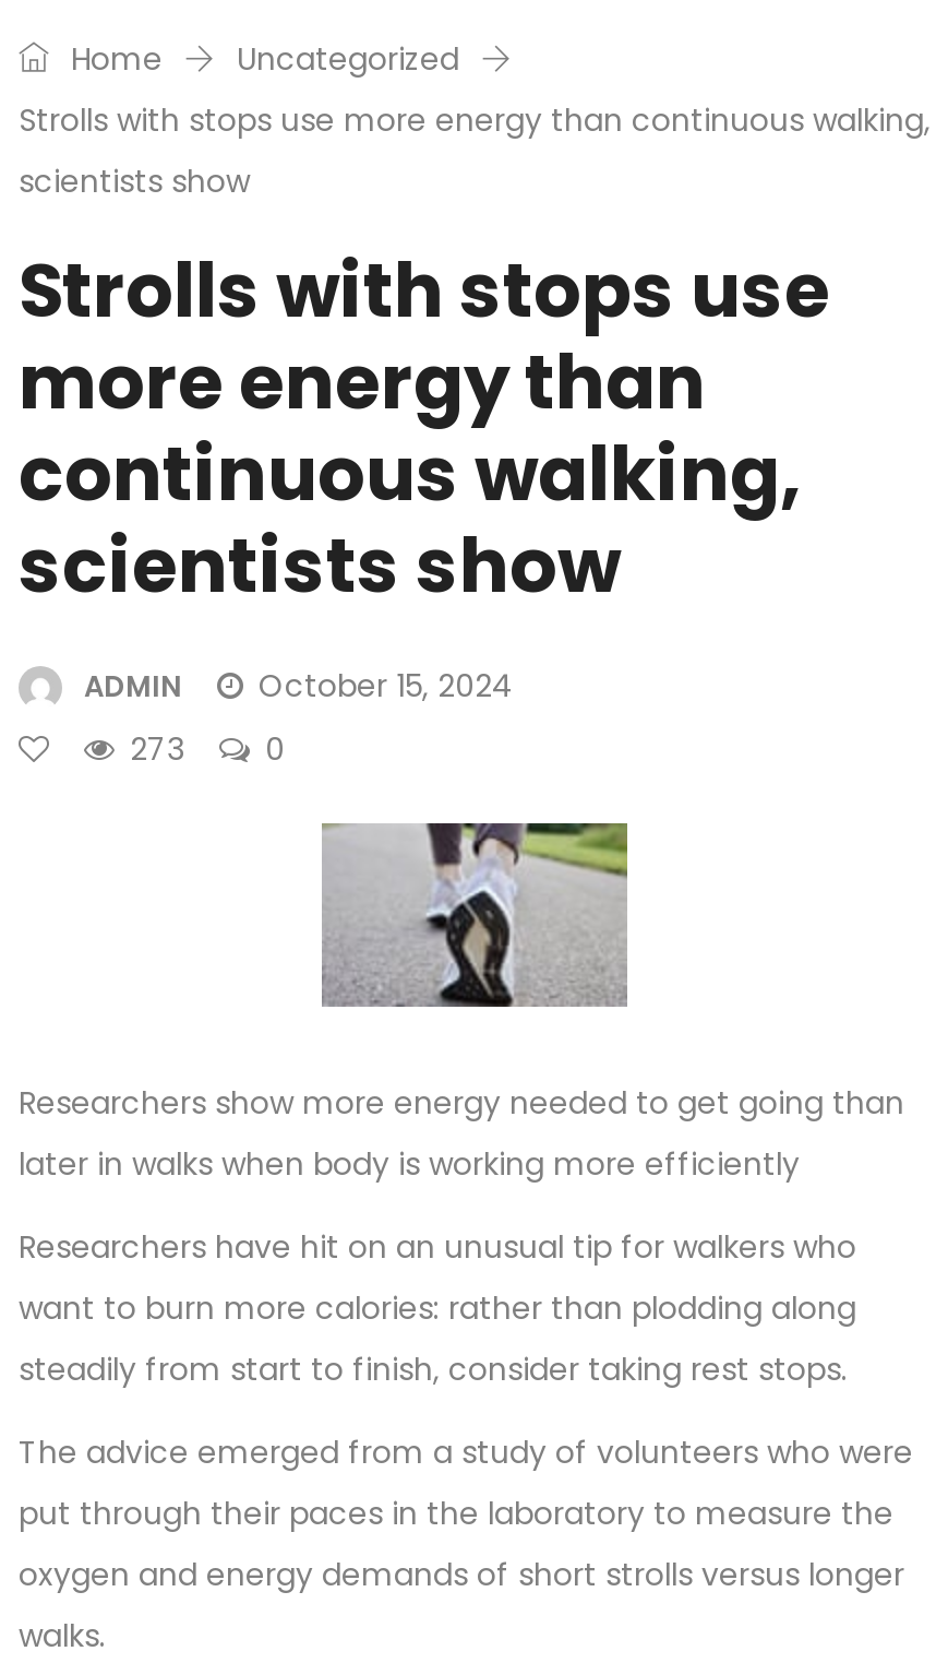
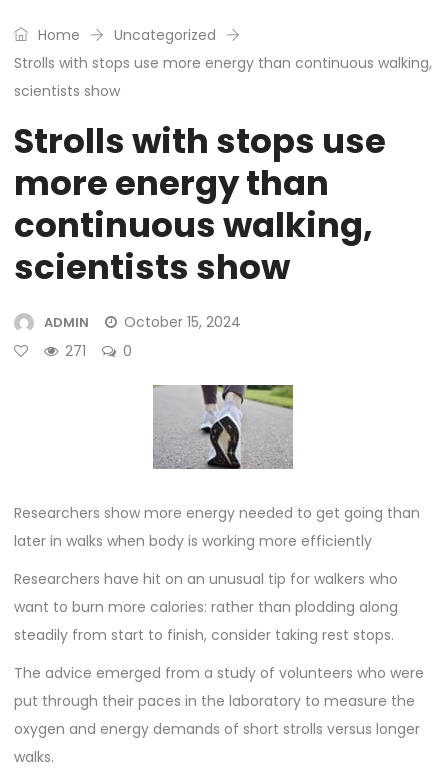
[130,727,285,771] 273 0 -> [65,341,132,361] 271 0

